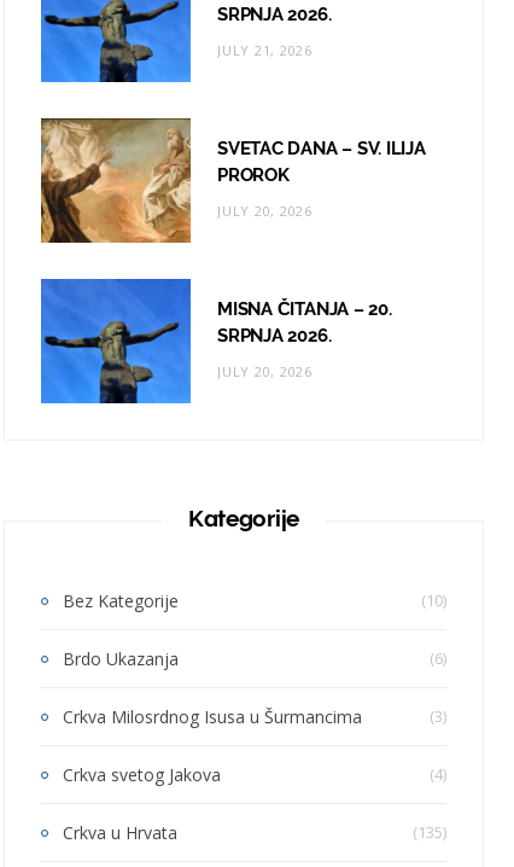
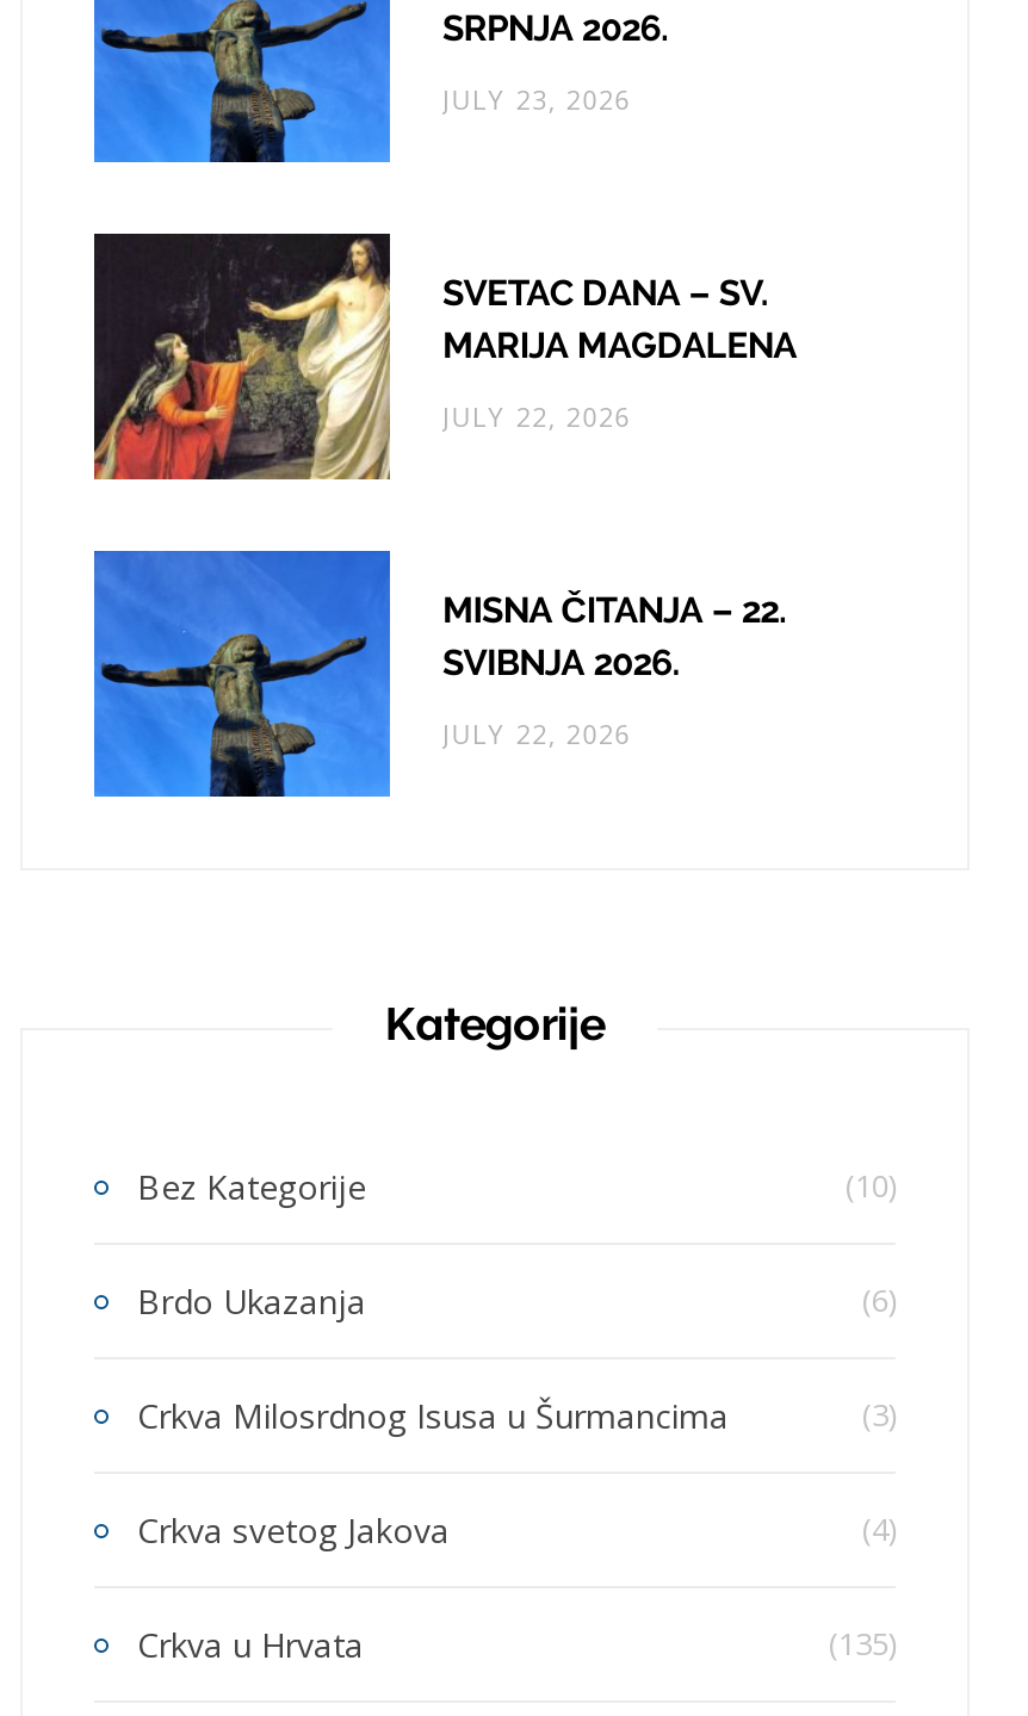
[217,41,313,59] JULY 21, 2026 -> [442,80,631,116] JULY 23, 2026
[40,118,426,244] [image] | SVETAC DANA – SV. ILIJA | PROROK -> [92,234,796,482] [image] | SVETAC DANA – SV. | MARIJA MAGDALENA
[217,201,313,219] JULY 20, 2026 -> [442,397,631,433] JULY 22, 2026
[217,298,392,346] MISNA ČITANJA – 20. | SRPNJA 2026. -> [442,588,785,684] MISNA ČITANJA – 22. | SVIBNJA 2026.
[217,362,313,380] JULY 20, 2026 -> [442,715,631,750] JULY 22, 2026

